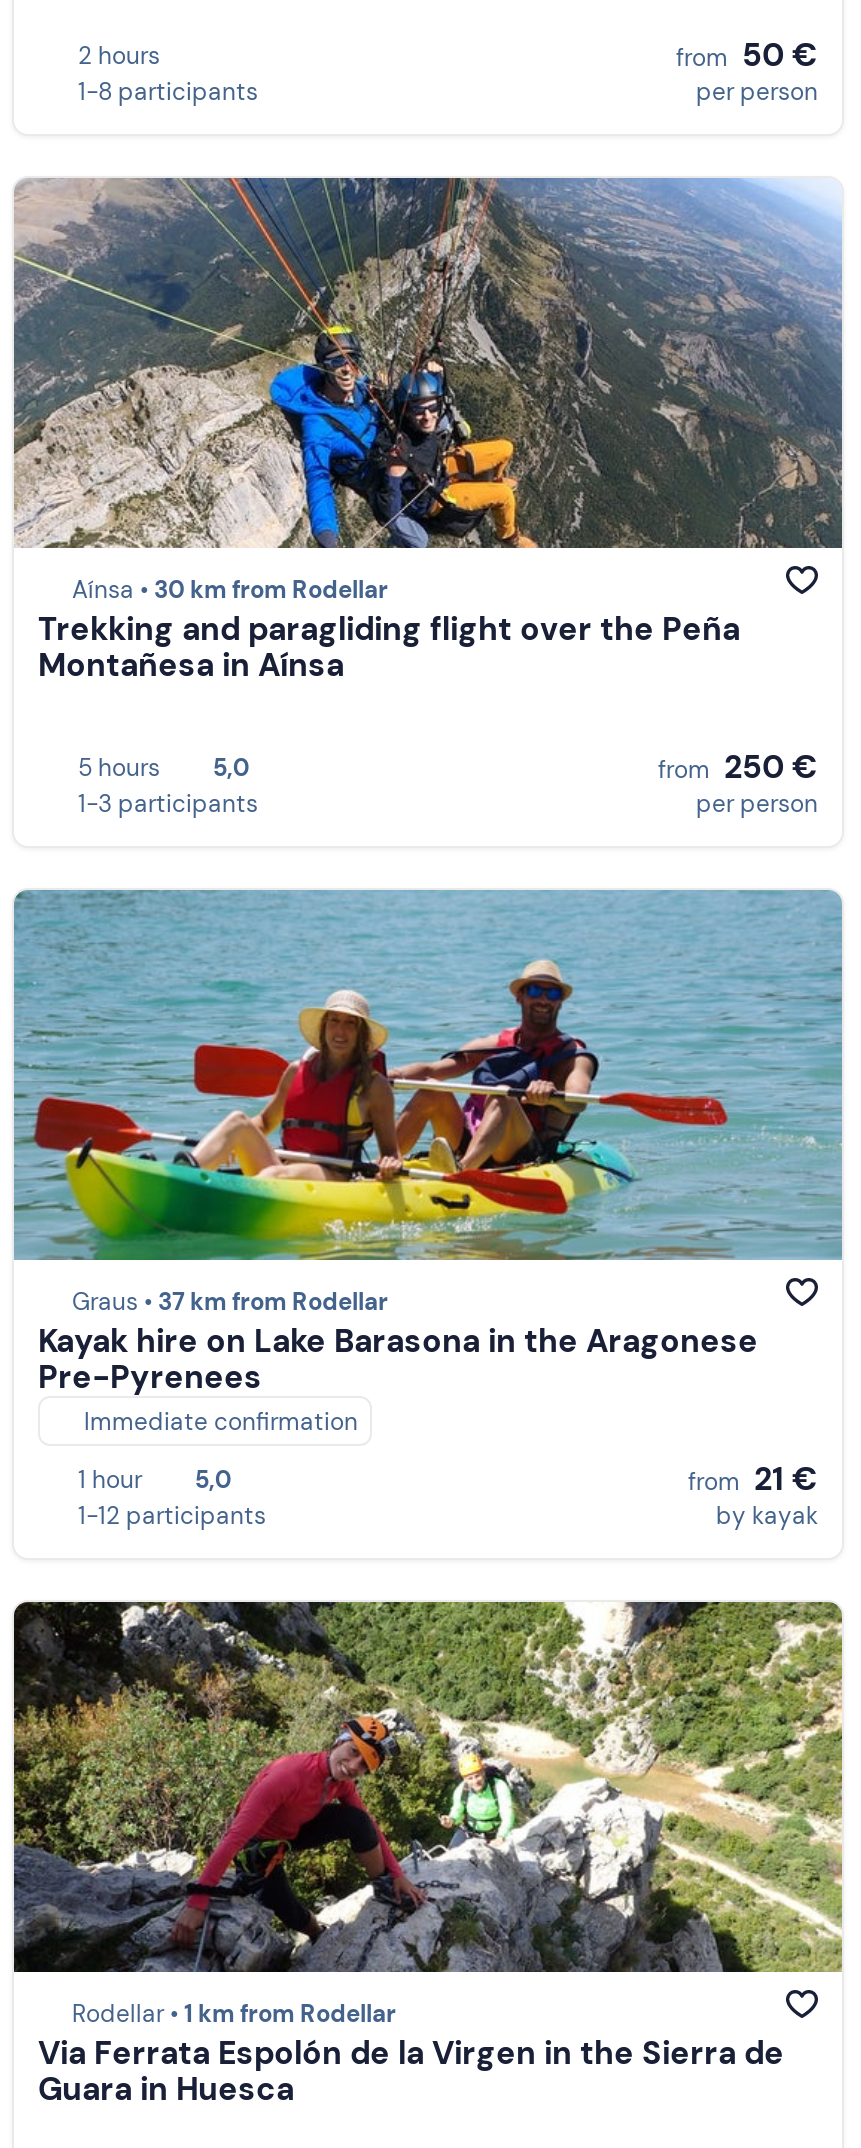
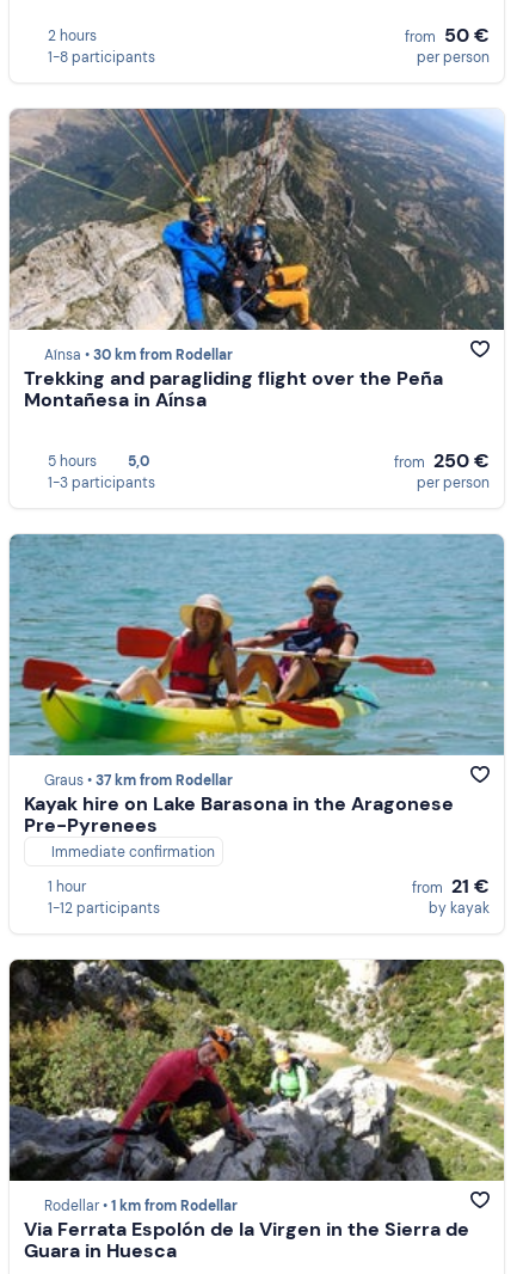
[195,1464,231,1496] 5,0 -> none

